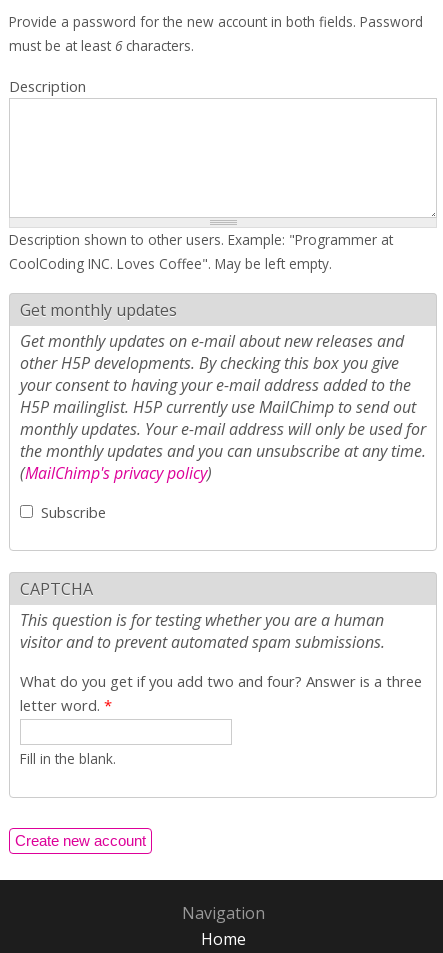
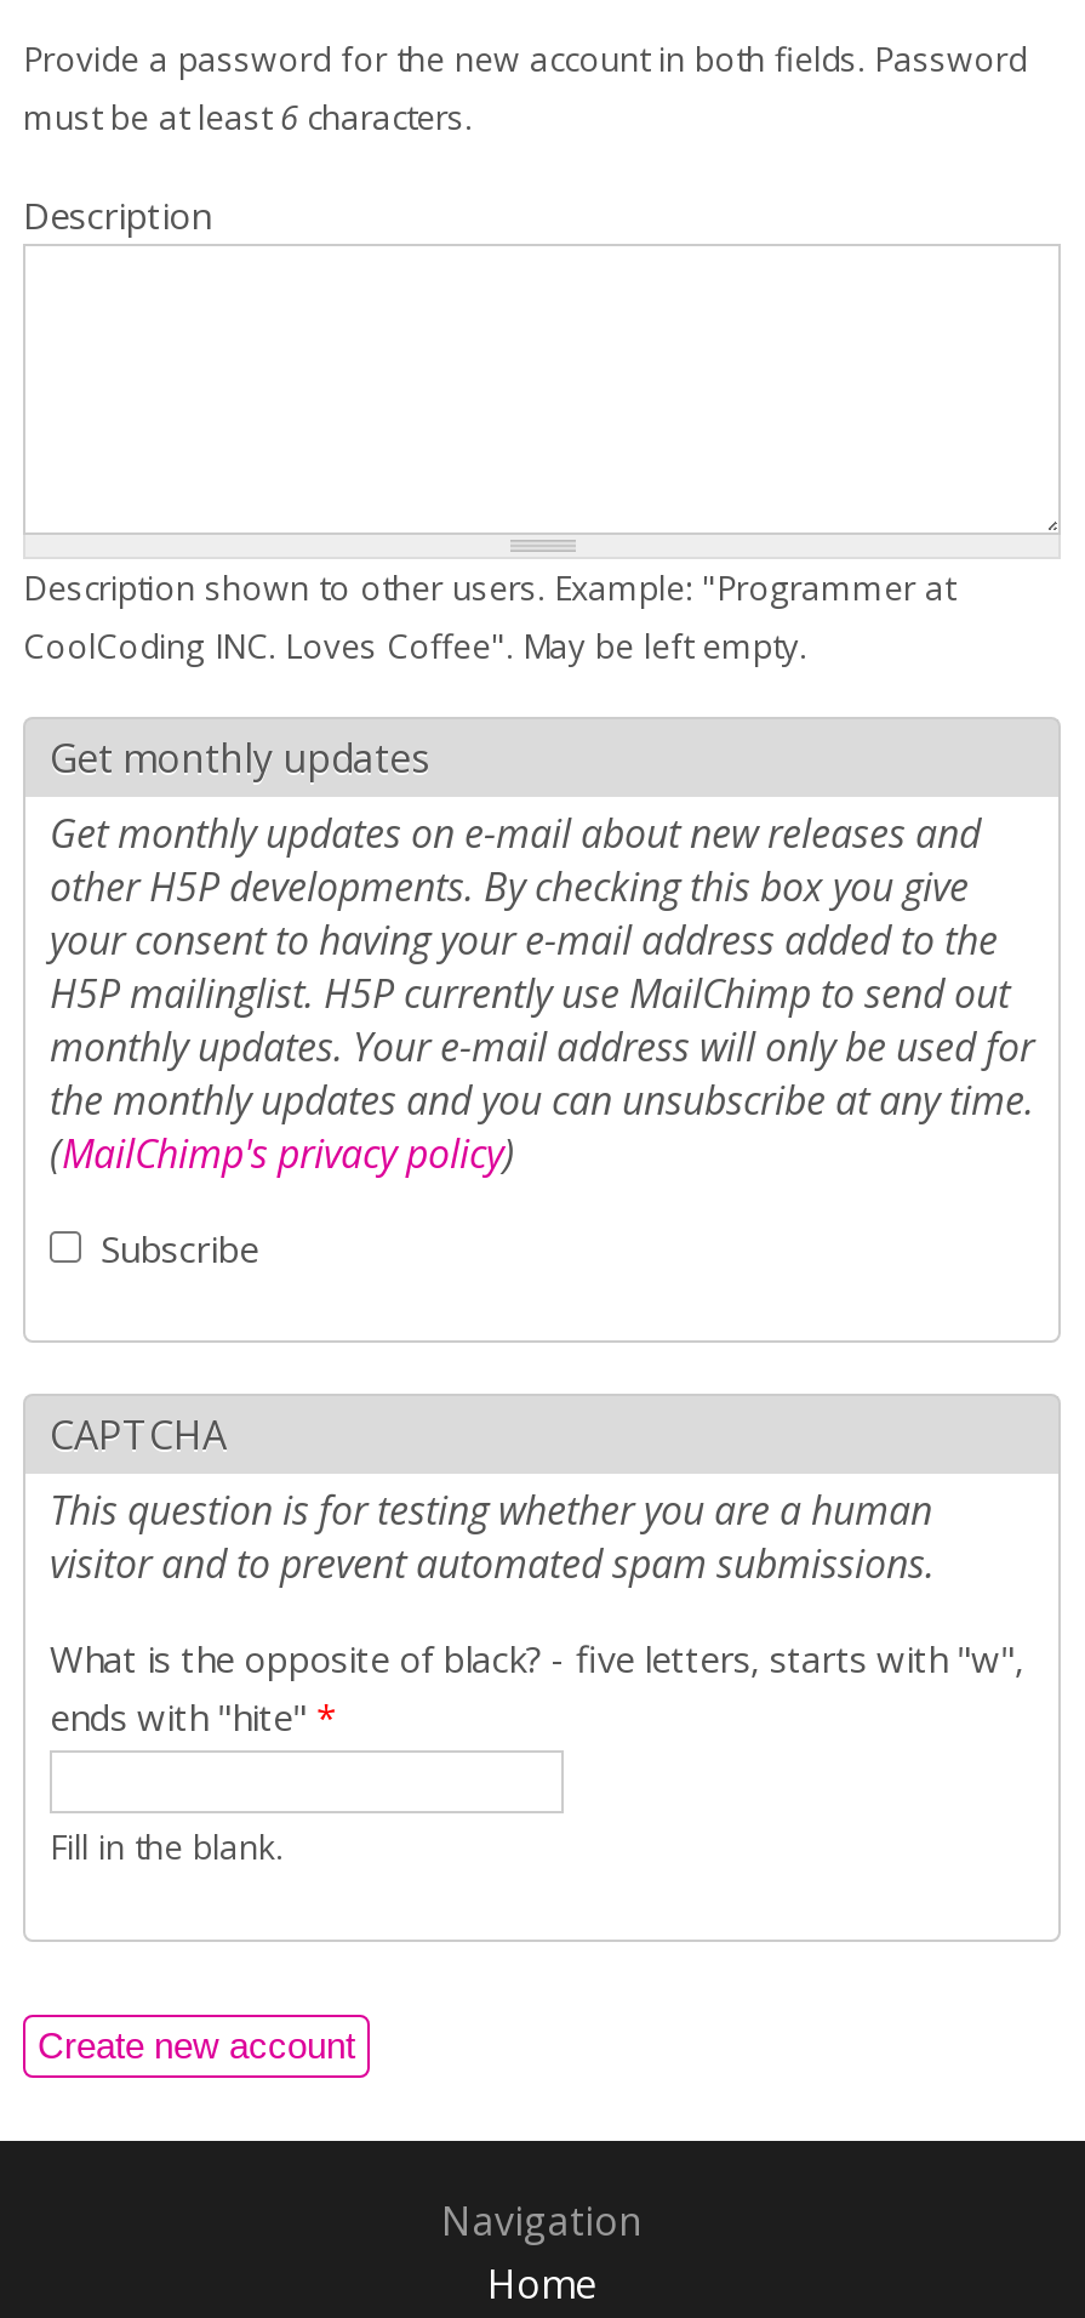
[20,671,422,715] What do you get if you add two and four? Answer is a three | letter word. * -> [50,1634,1024,1740] What is the opposite of black? - five letters, starts with "w", | ends with "hite" *

